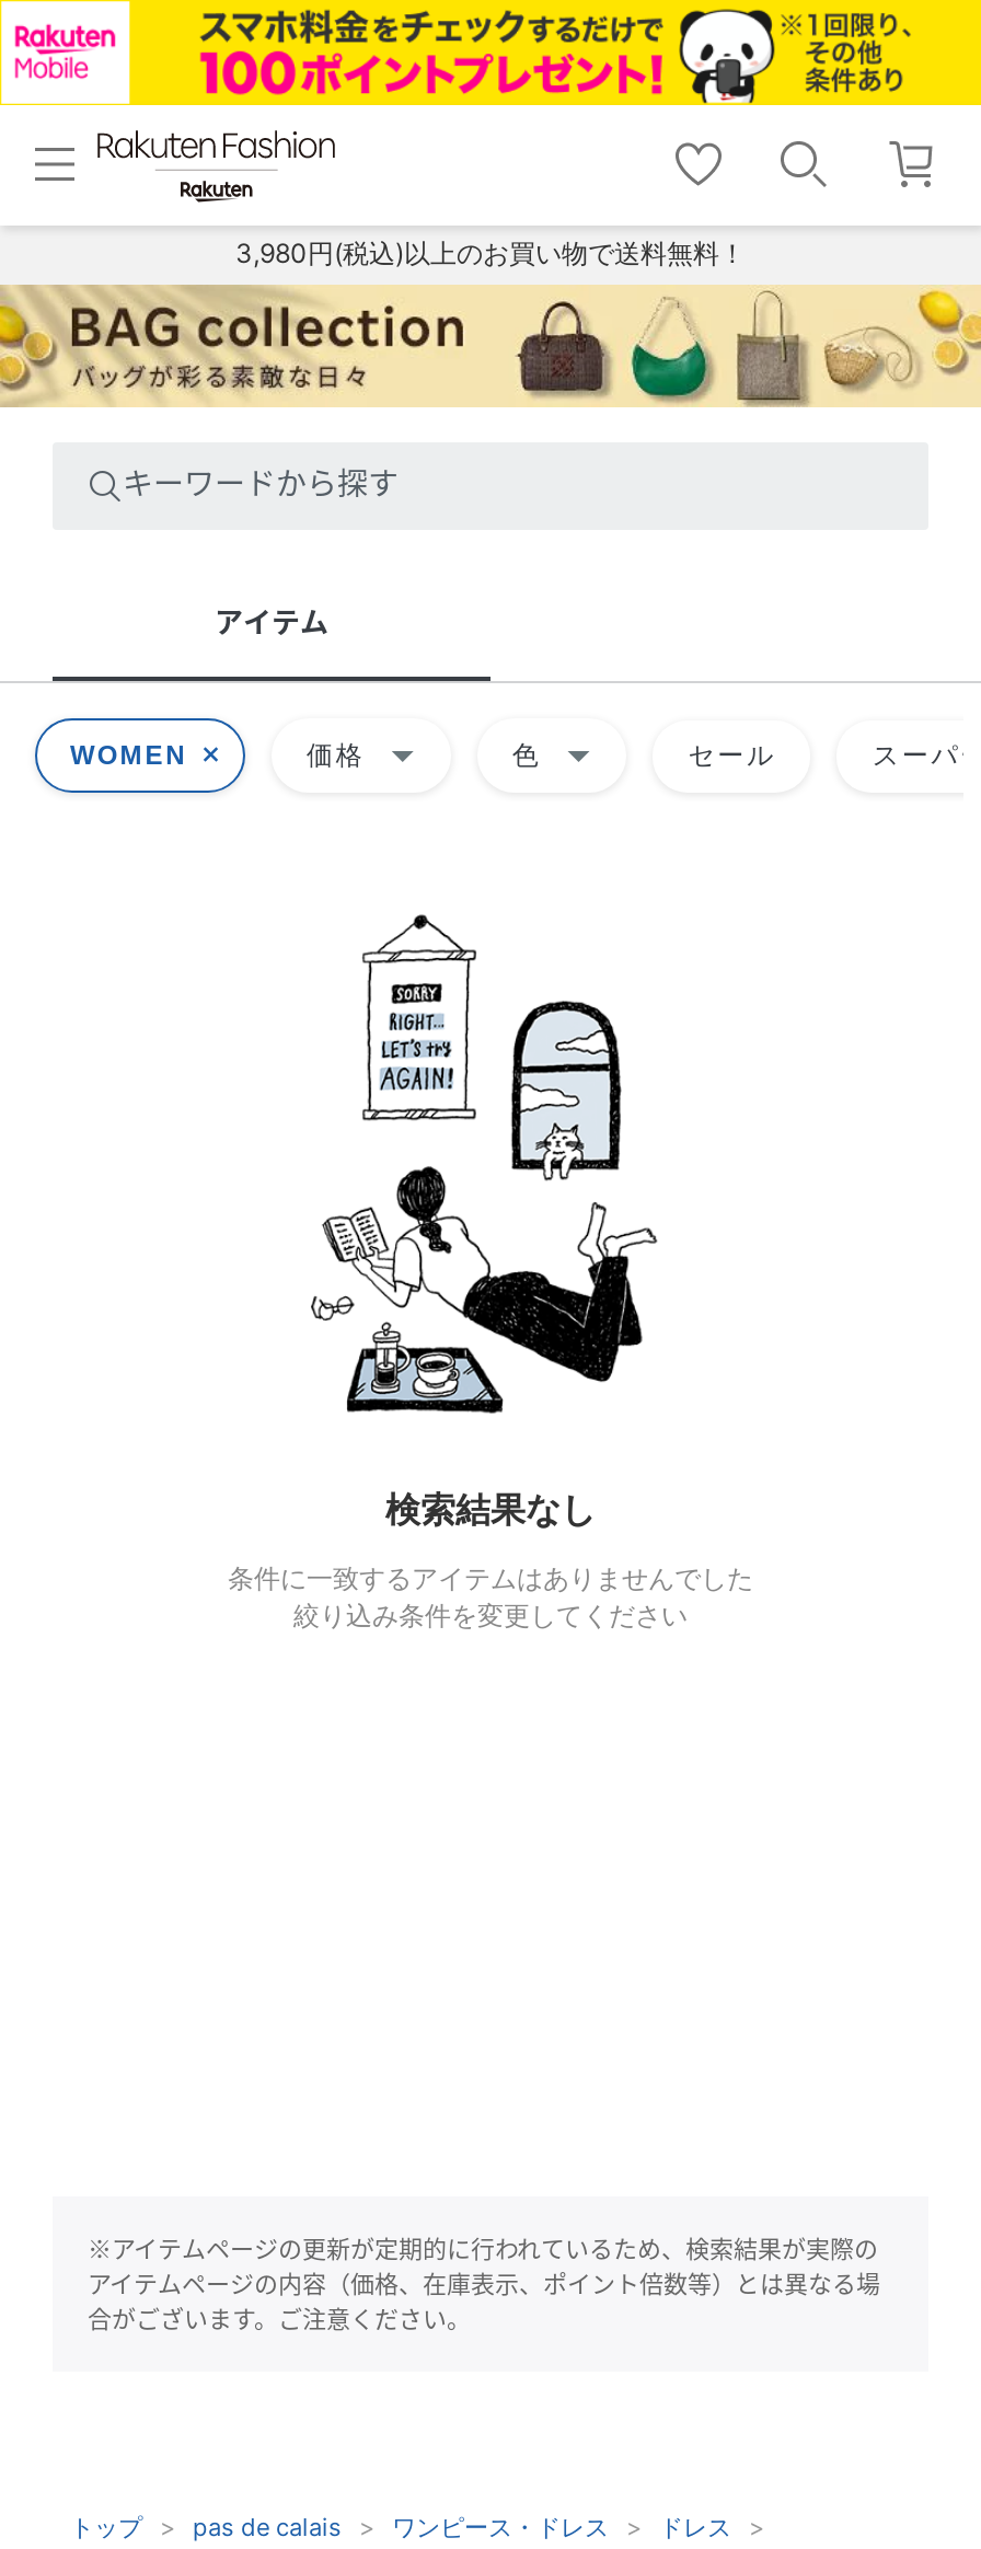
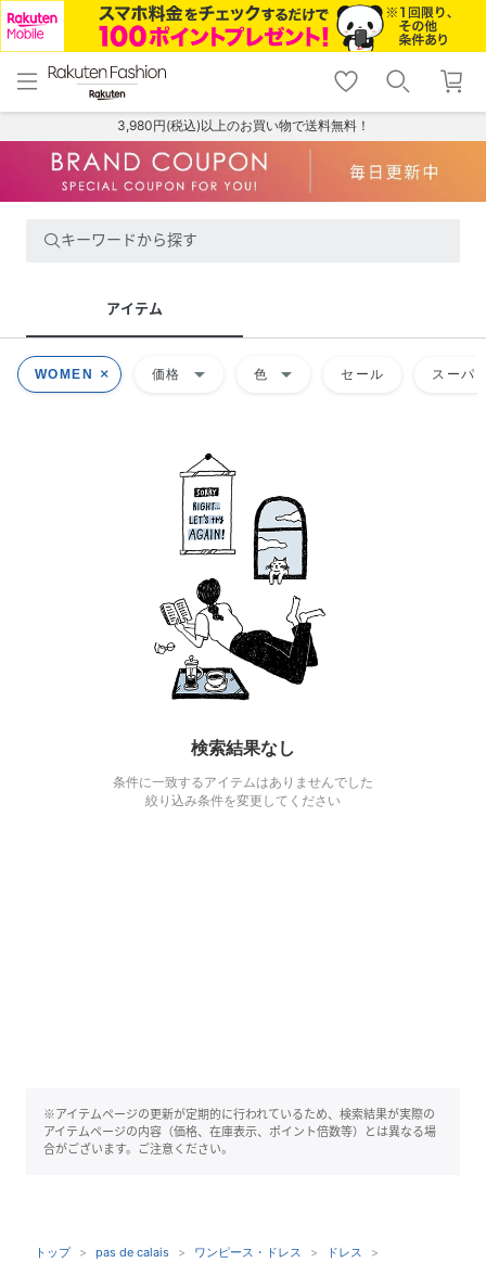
[7,285,974,407] [image] -> [3,140,483,203] [image]

